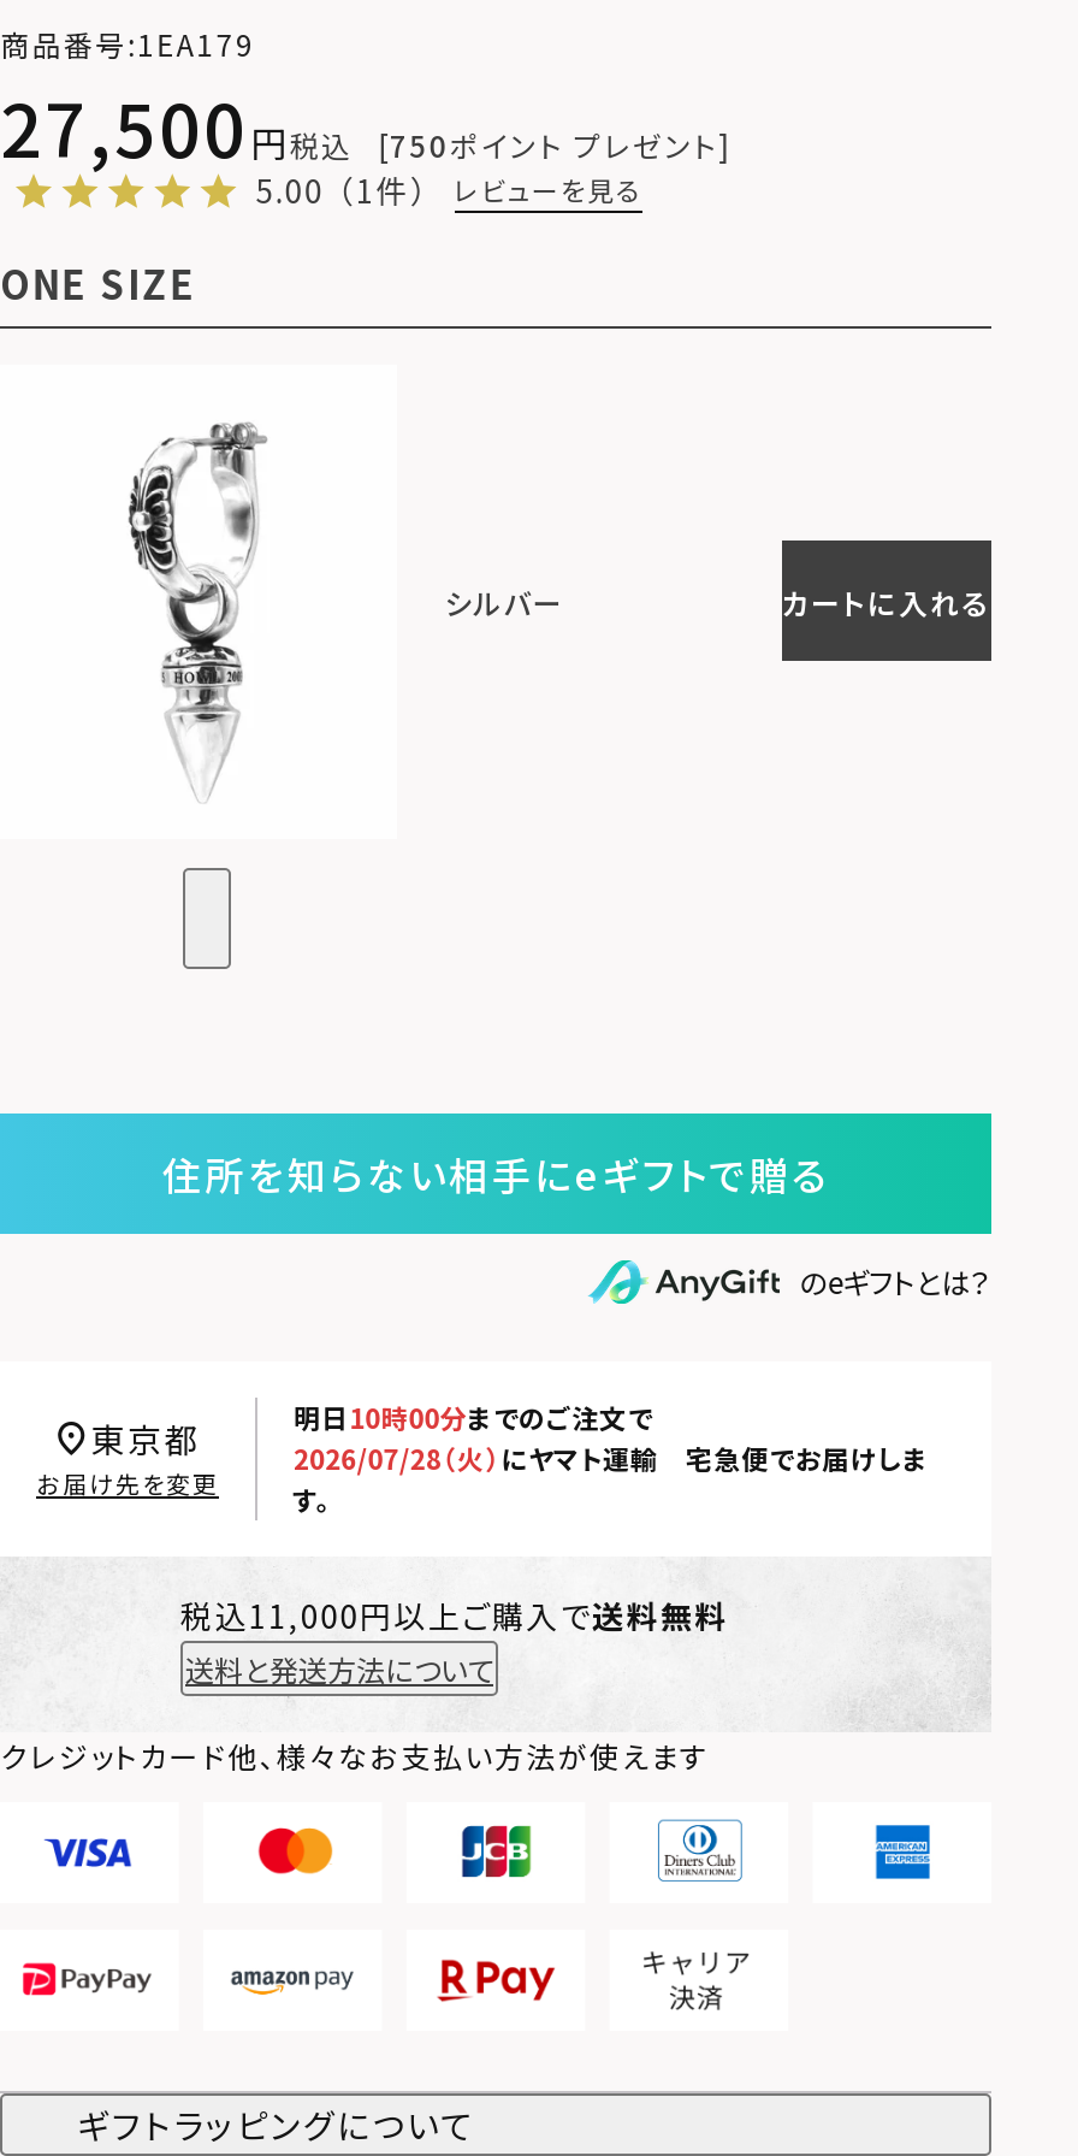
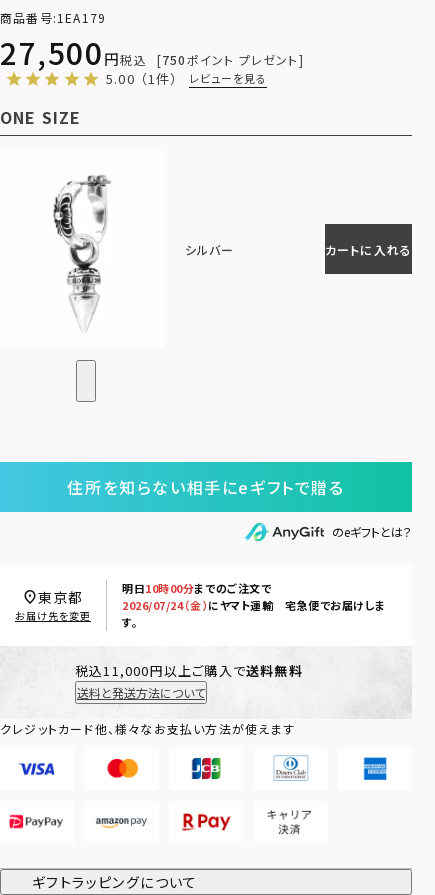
[294,1438,929,1477] 2026/07/28（火）にヤマト運輸 宅急便でお届けしま -> [122,597,386,613] 2026/07/24（金）にヤマト運輸 宅急便でお届けしま

